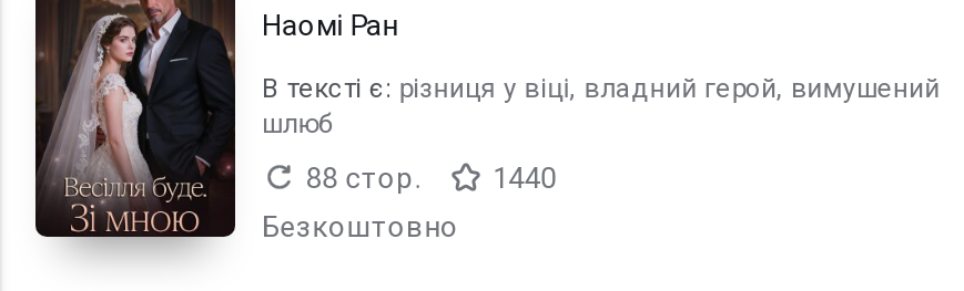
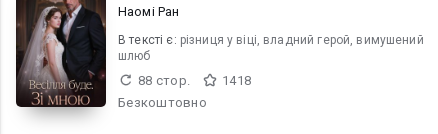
[493,162,557,195] 1440 -> [222,73,251,88] 1418

